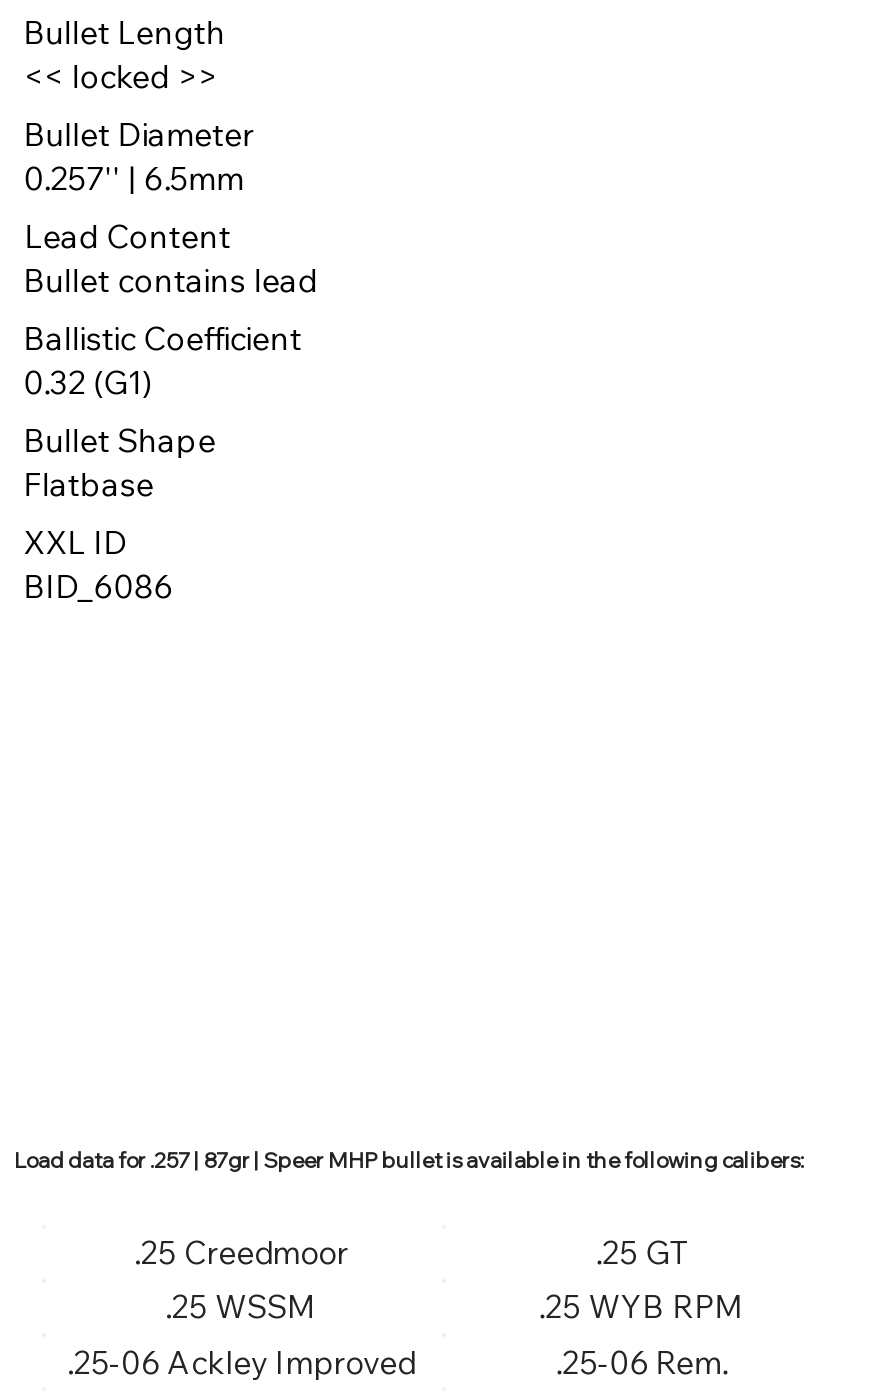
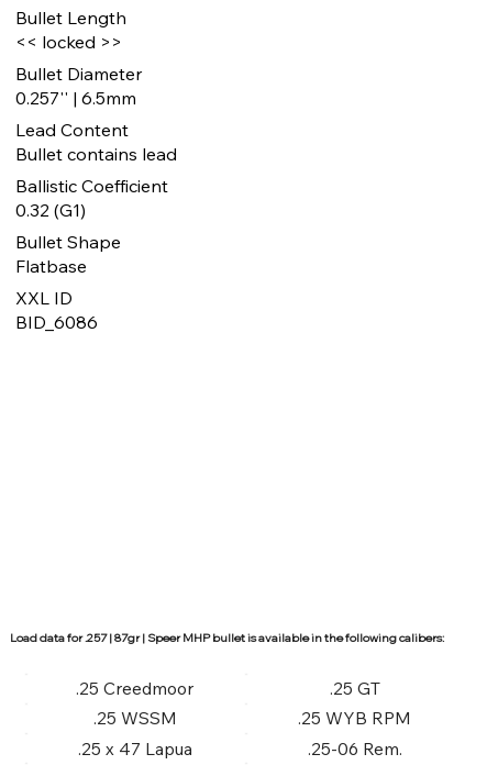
[67,1341,415,1381] .25-06 Ackley Improved -> [78,737,192,759] .25 x 47 Lapua

